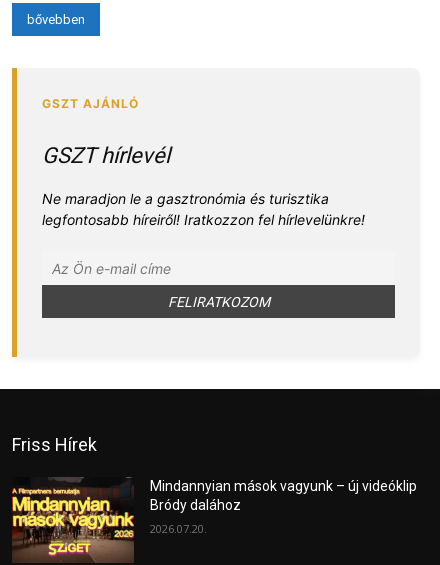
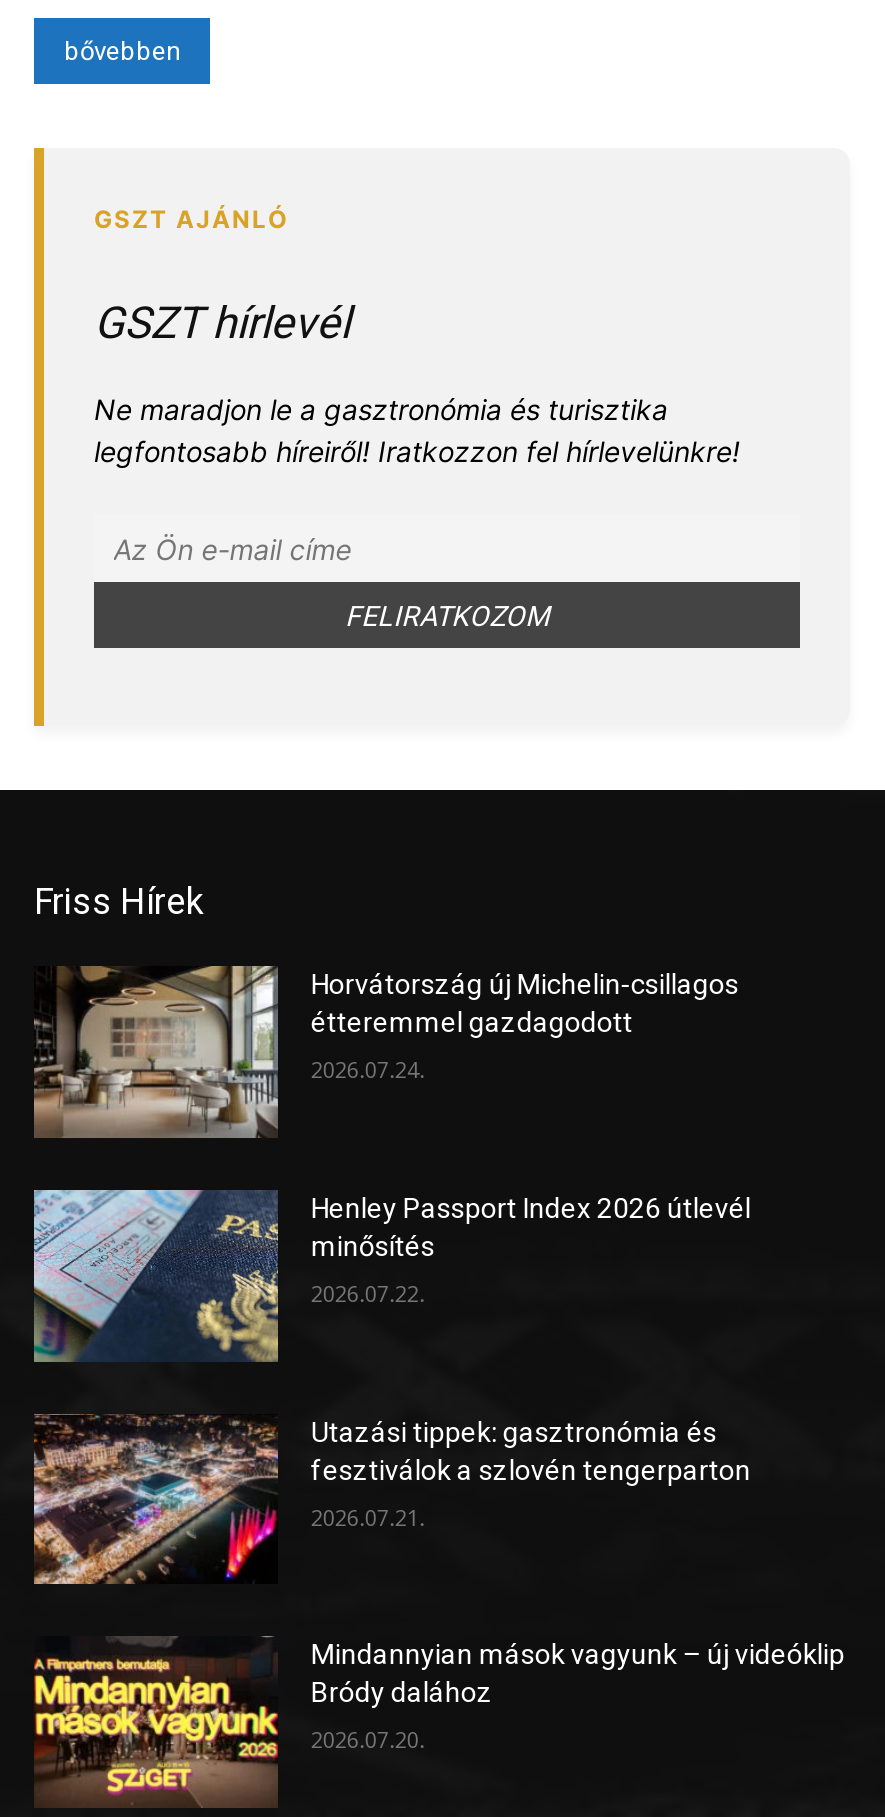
none -> [32,964,739,1138] [image] | Horvátország új Michelin-csillagos | étteremmel gazdagodott | 2026.07.24.
none -> [32,1188,751,1364] [image] | Henley Passport Index 2026 útlevél | minősítés | 2026.07.22.
none -> [32,1414,751,1586] [image] | Utazási tippek: gasztronómia és | fesztiválok a szlovén tengerparton | 2026.07.21.

